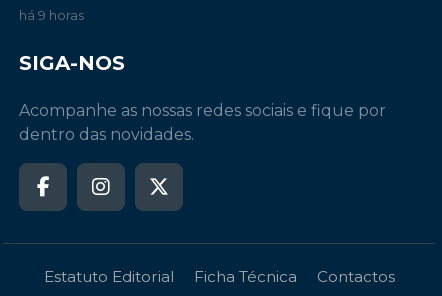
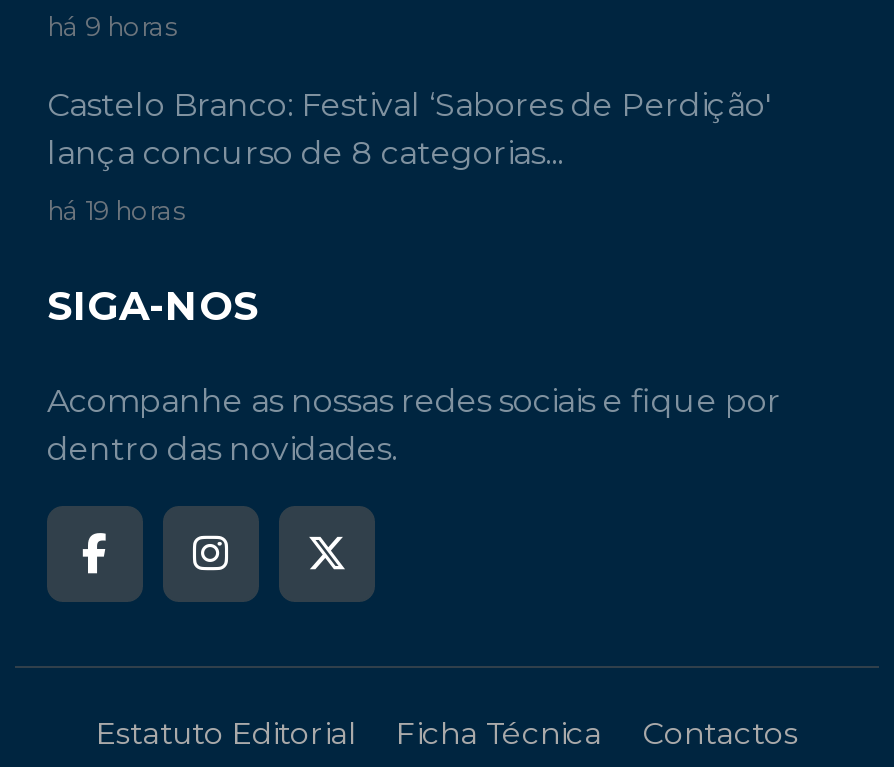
none -> [47,86,771,226] Castelo Branco: Festival ‘Sabores de Perdição' | lança concurso de 8 categorias... | há 19 horas

